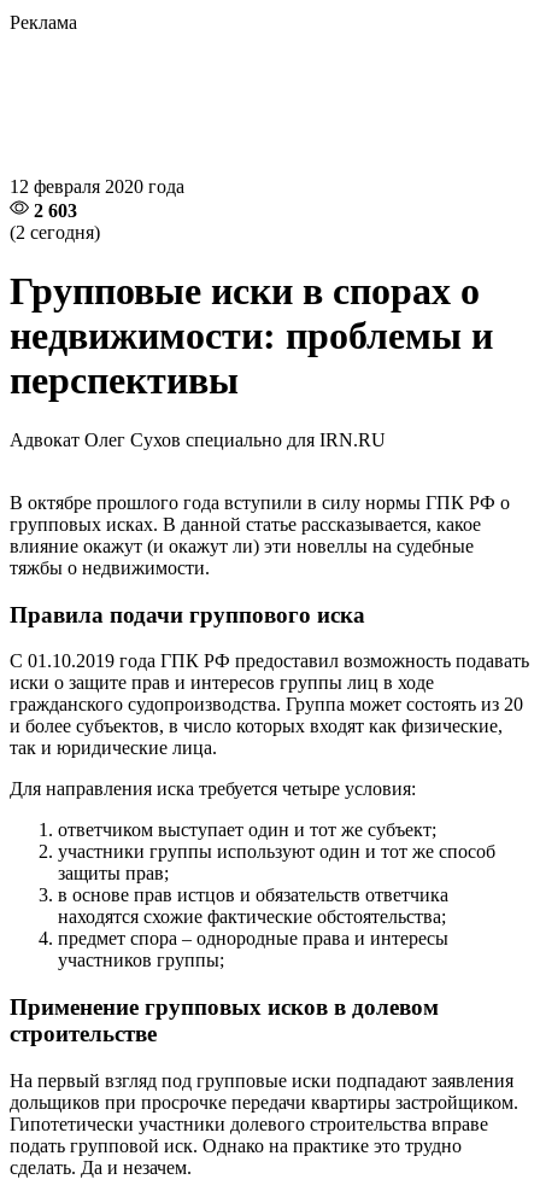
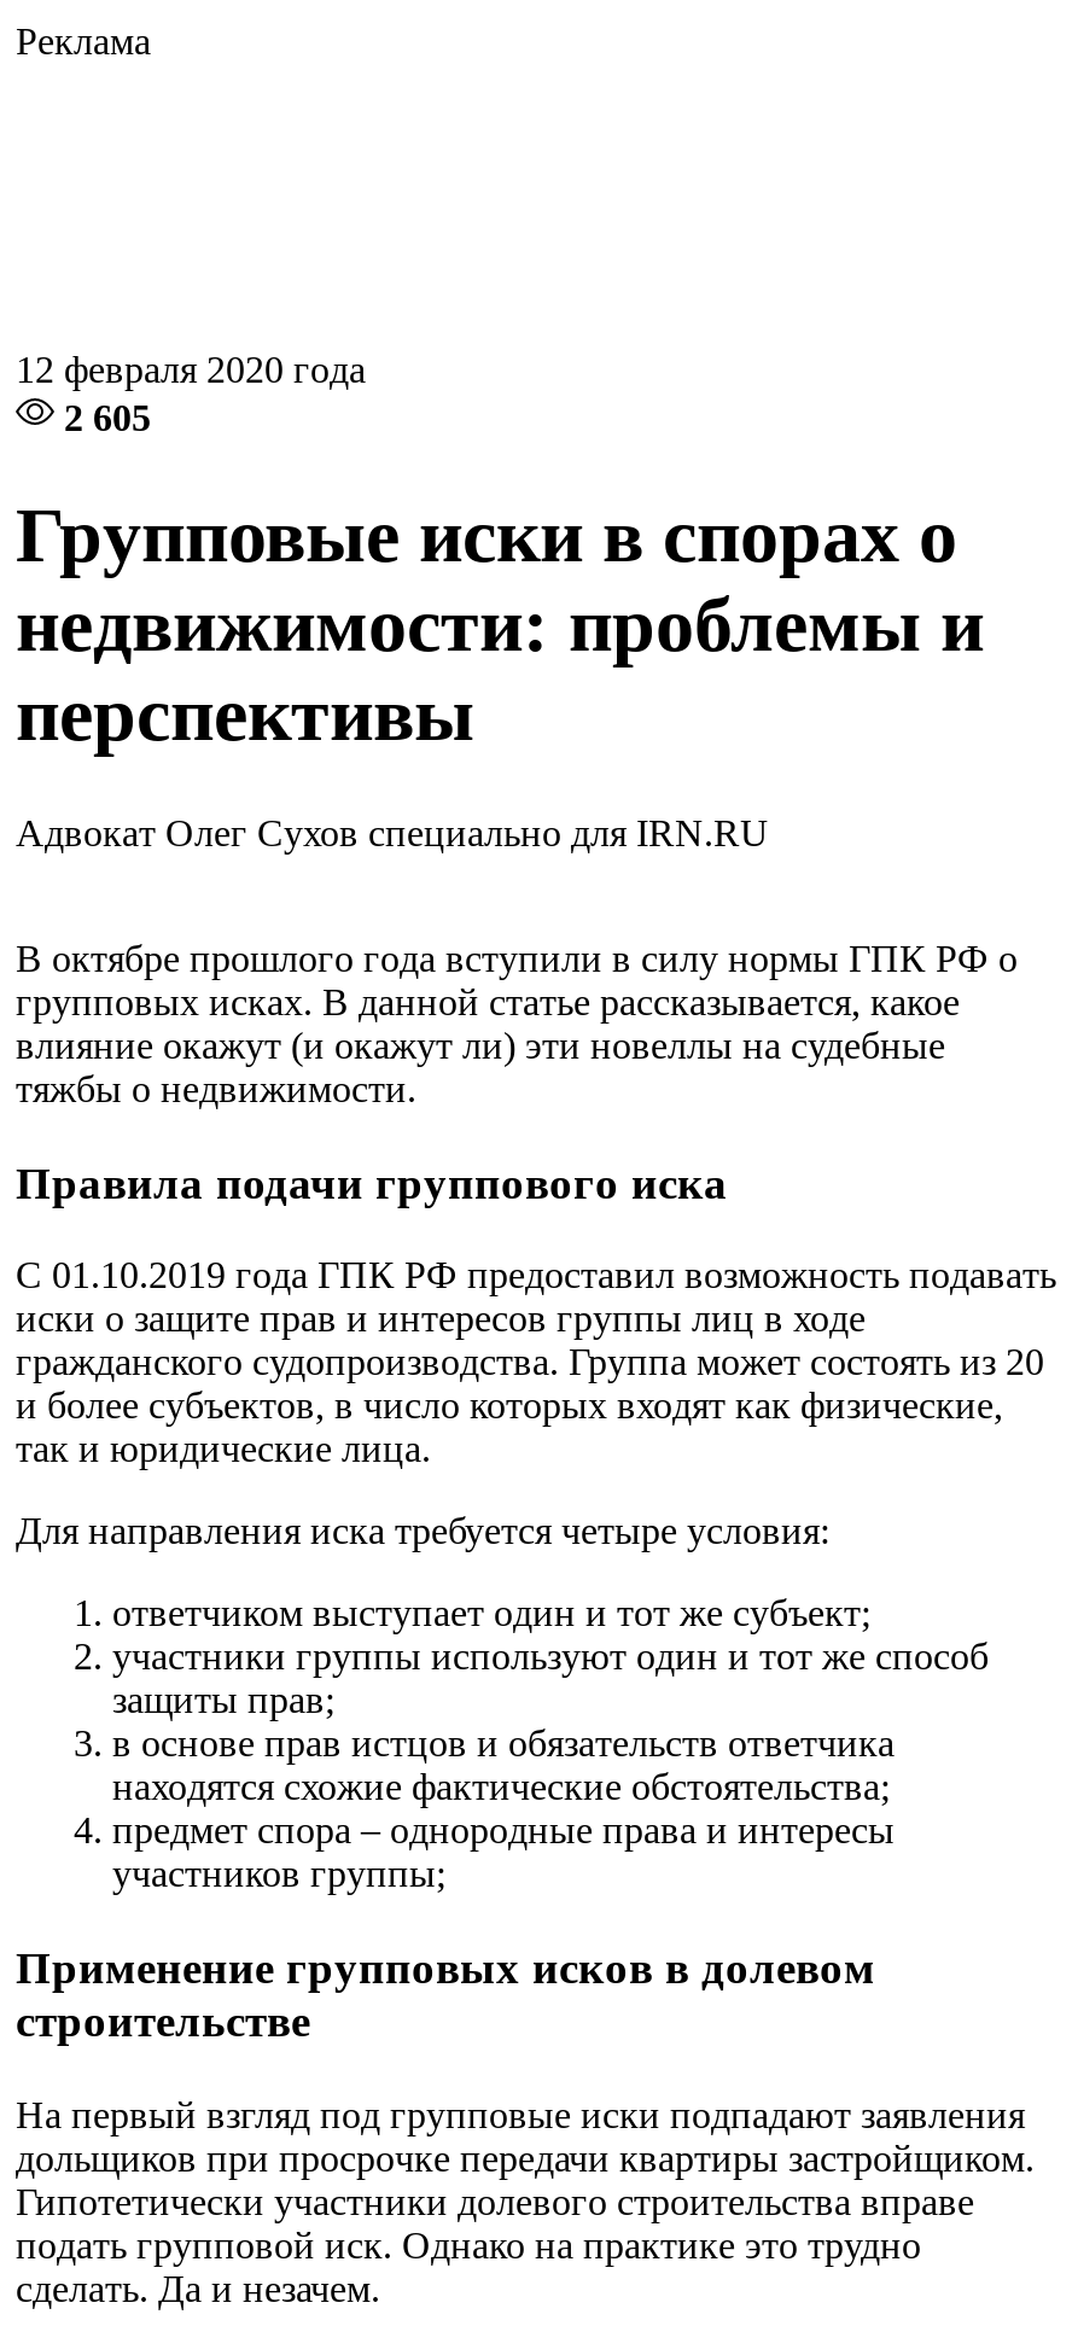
[10,200,100,243] 2 603 | (2 сегодня) -> [64,397,151,438] 2 605

